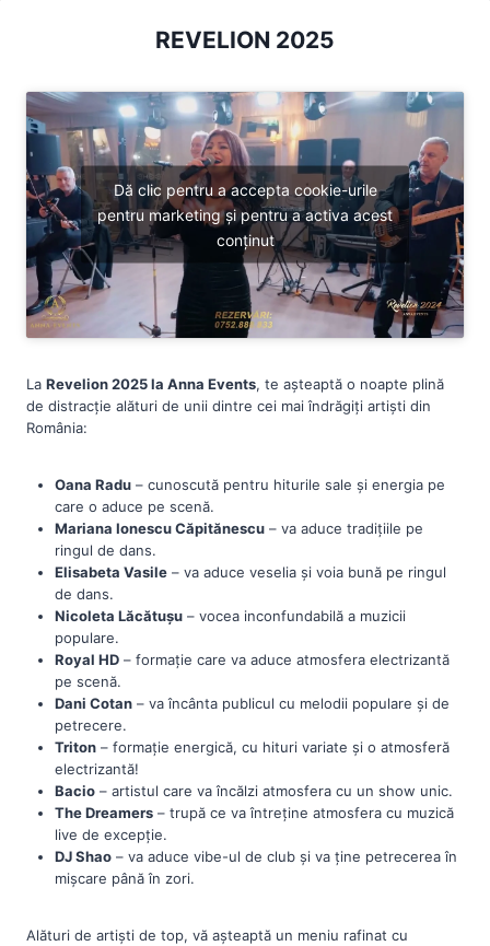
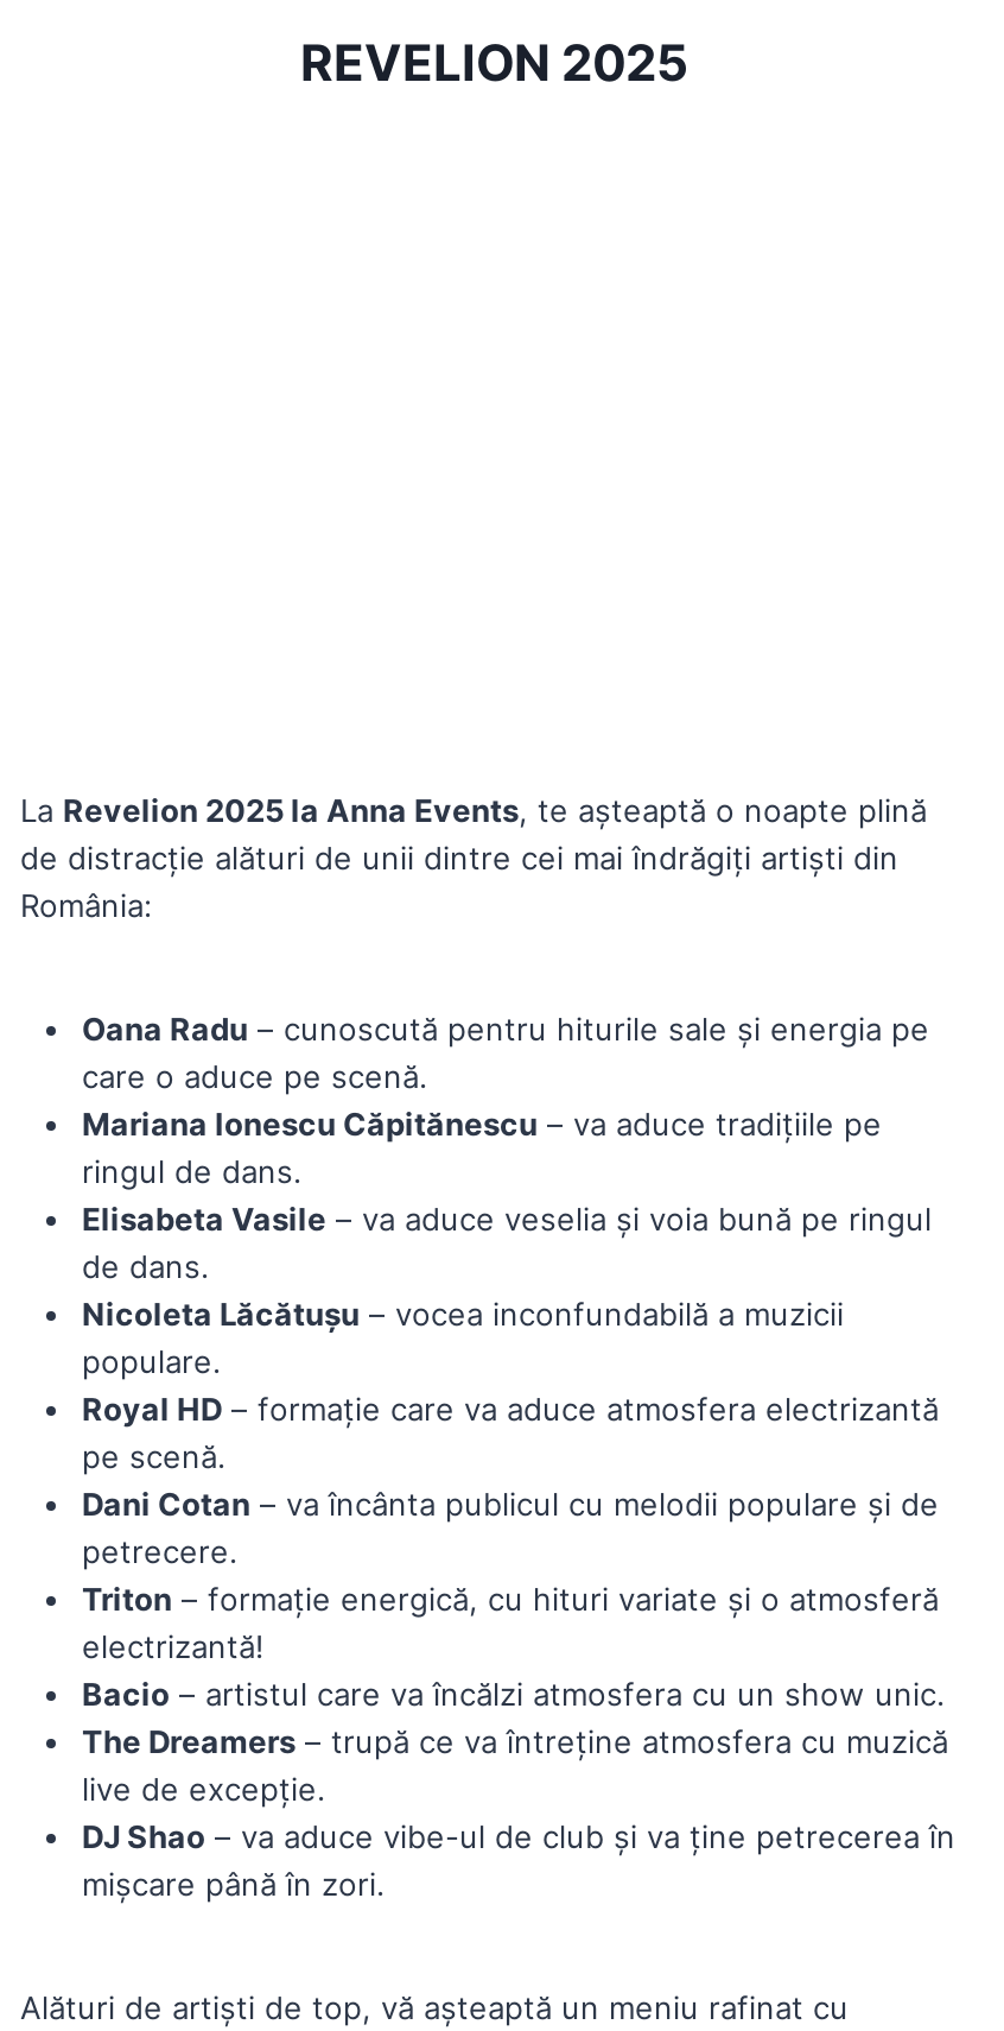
[24,91,466,340] [image] | Dă clic pentru a accepta cookie-urile | pentru marketing și pentru a activa acest | conținut -> none

